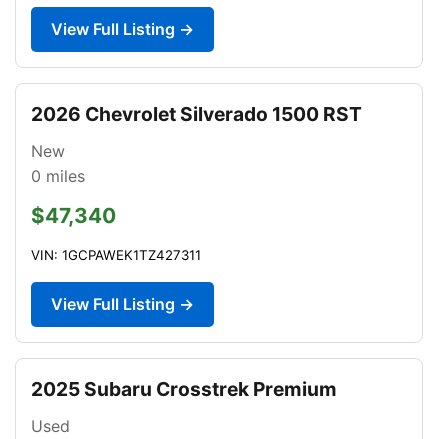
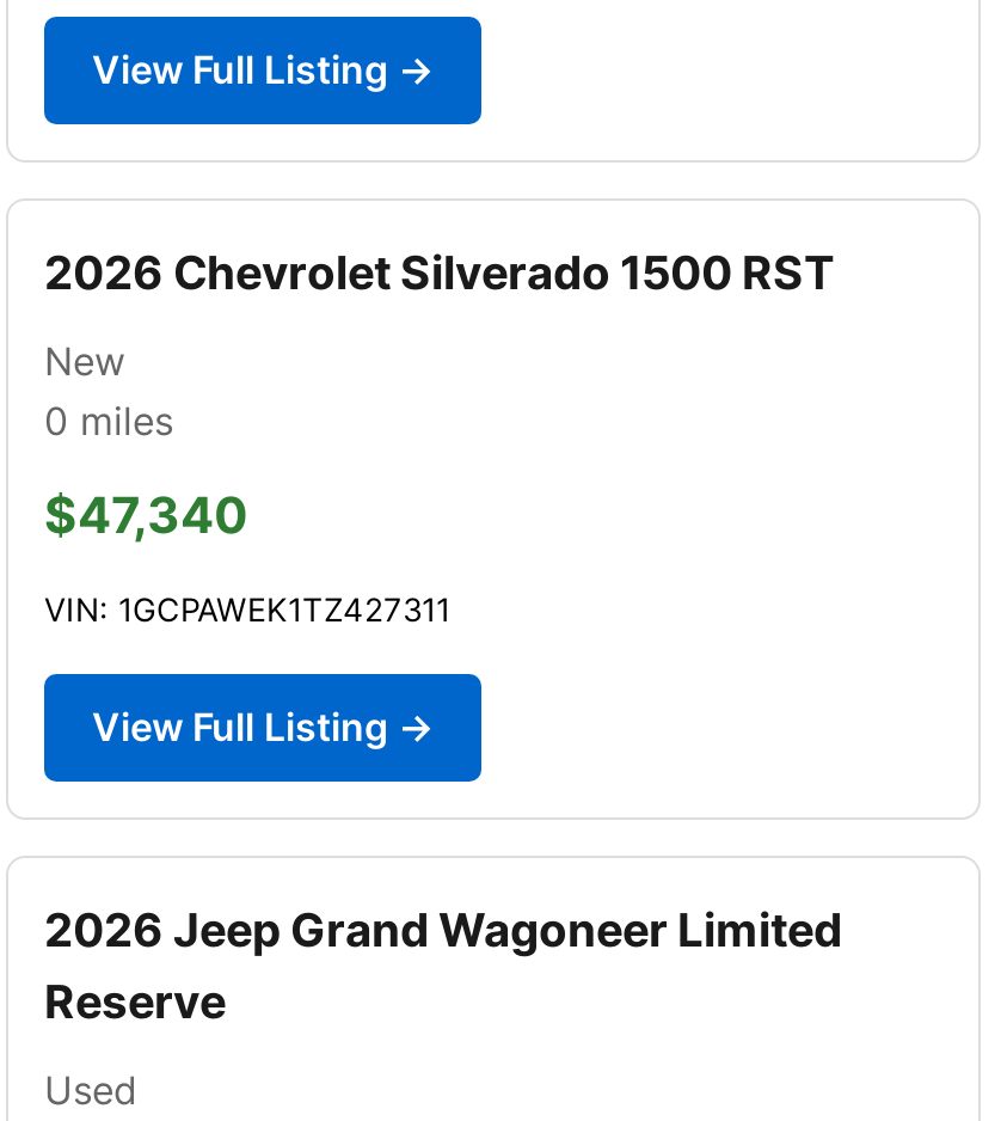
[31,377,337,401] 2025 Subaru Crosstrek Premium -> [44,901,842,1030] 2026 Jeep Grand Wagoneer Limited | Reserve

